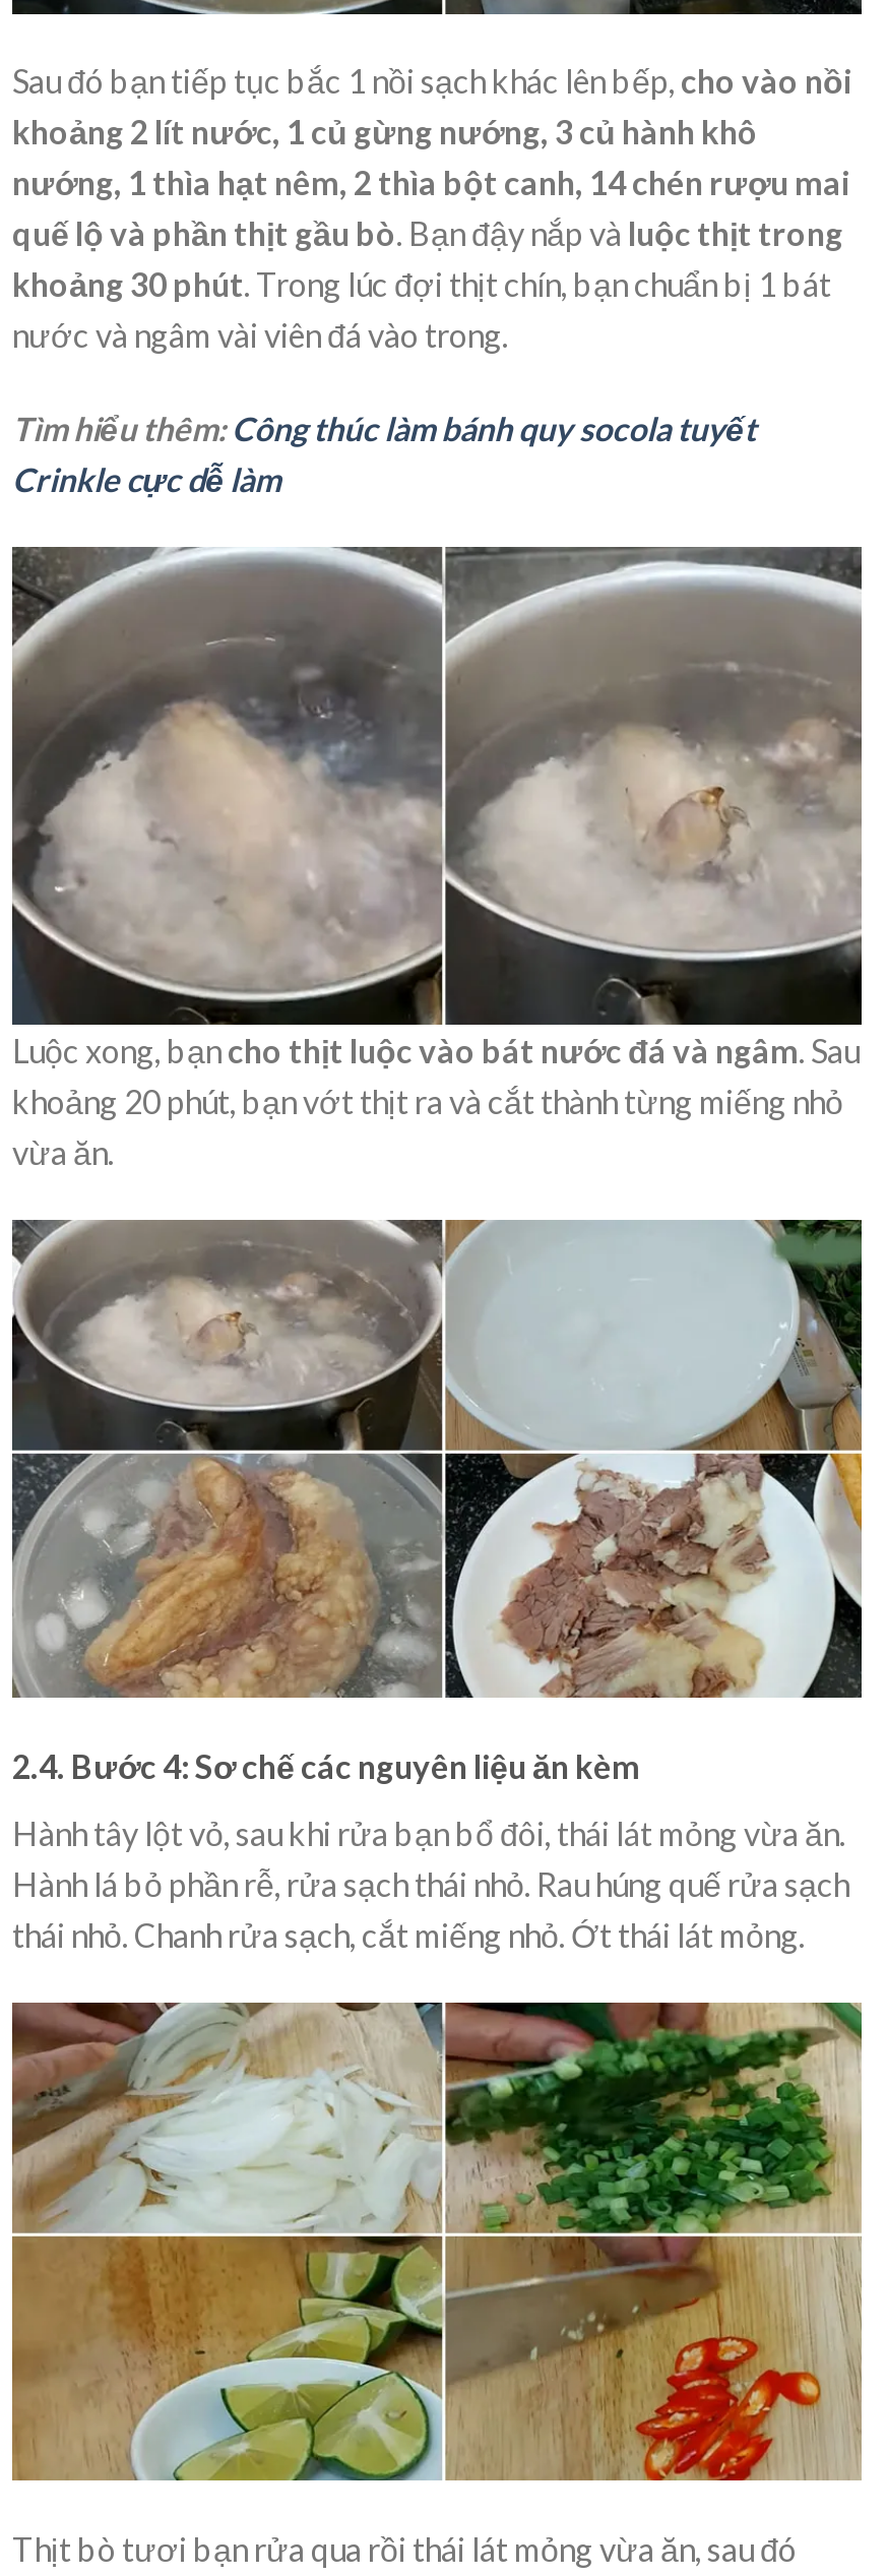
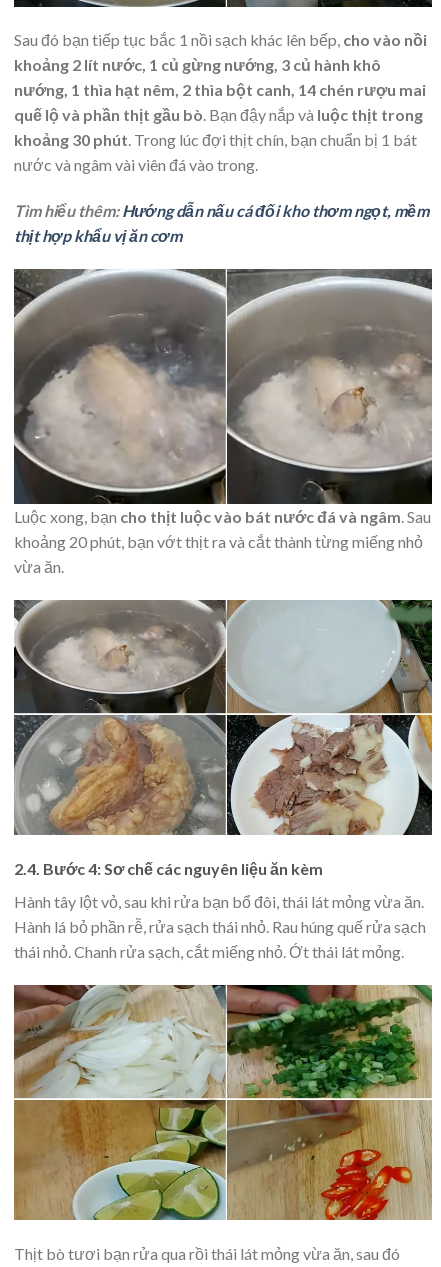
[12,409,756,499] Tìm hiểu thêm: Công thúc làm bánh quy socola tuyết | Crinkle cực dễ làm -> [14,201,429,245] Tìm hiểu thêm: Hướng dẫn nấu cá đối kho thơm ngọt, mềm | thịt hợp khẩu vị ăn cơm

